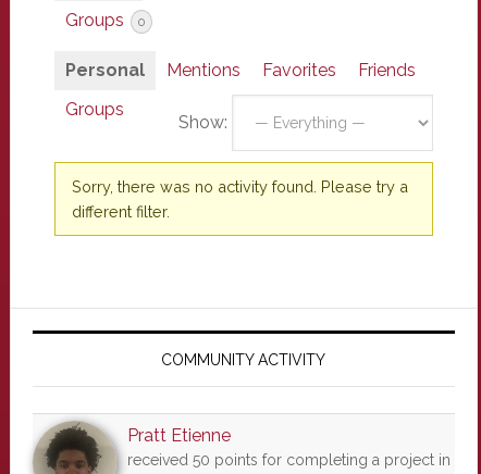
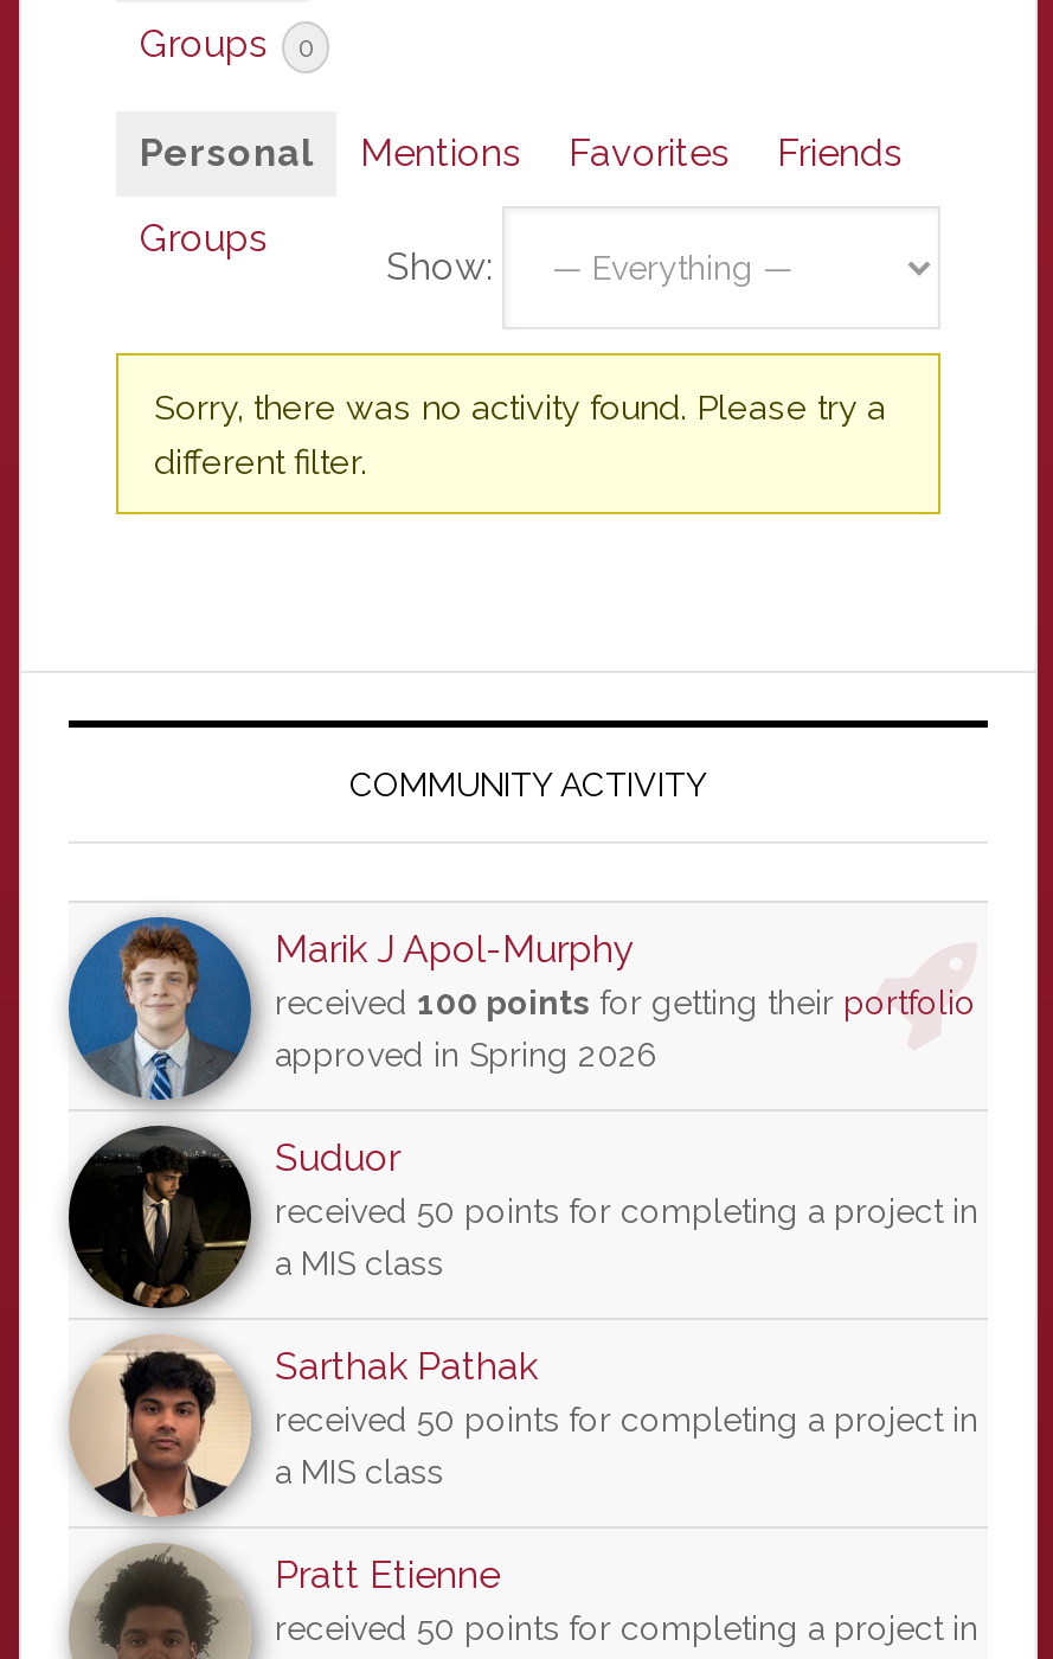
none -> [66,917,978,1529] [image] | Marik J Apol-Murphy | received 100 points for getting their portfolio | approved in Spring 2026 | Suduor | received 50 points for completing a project in | a MIS class | Sarthak Pathak | received 50 points for completing a project in | a MIS class

